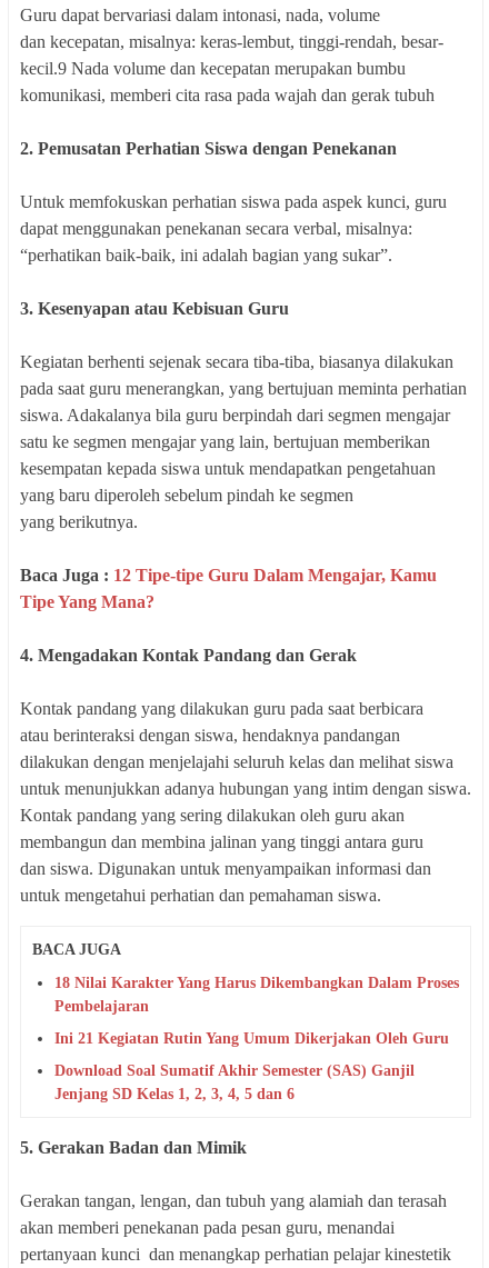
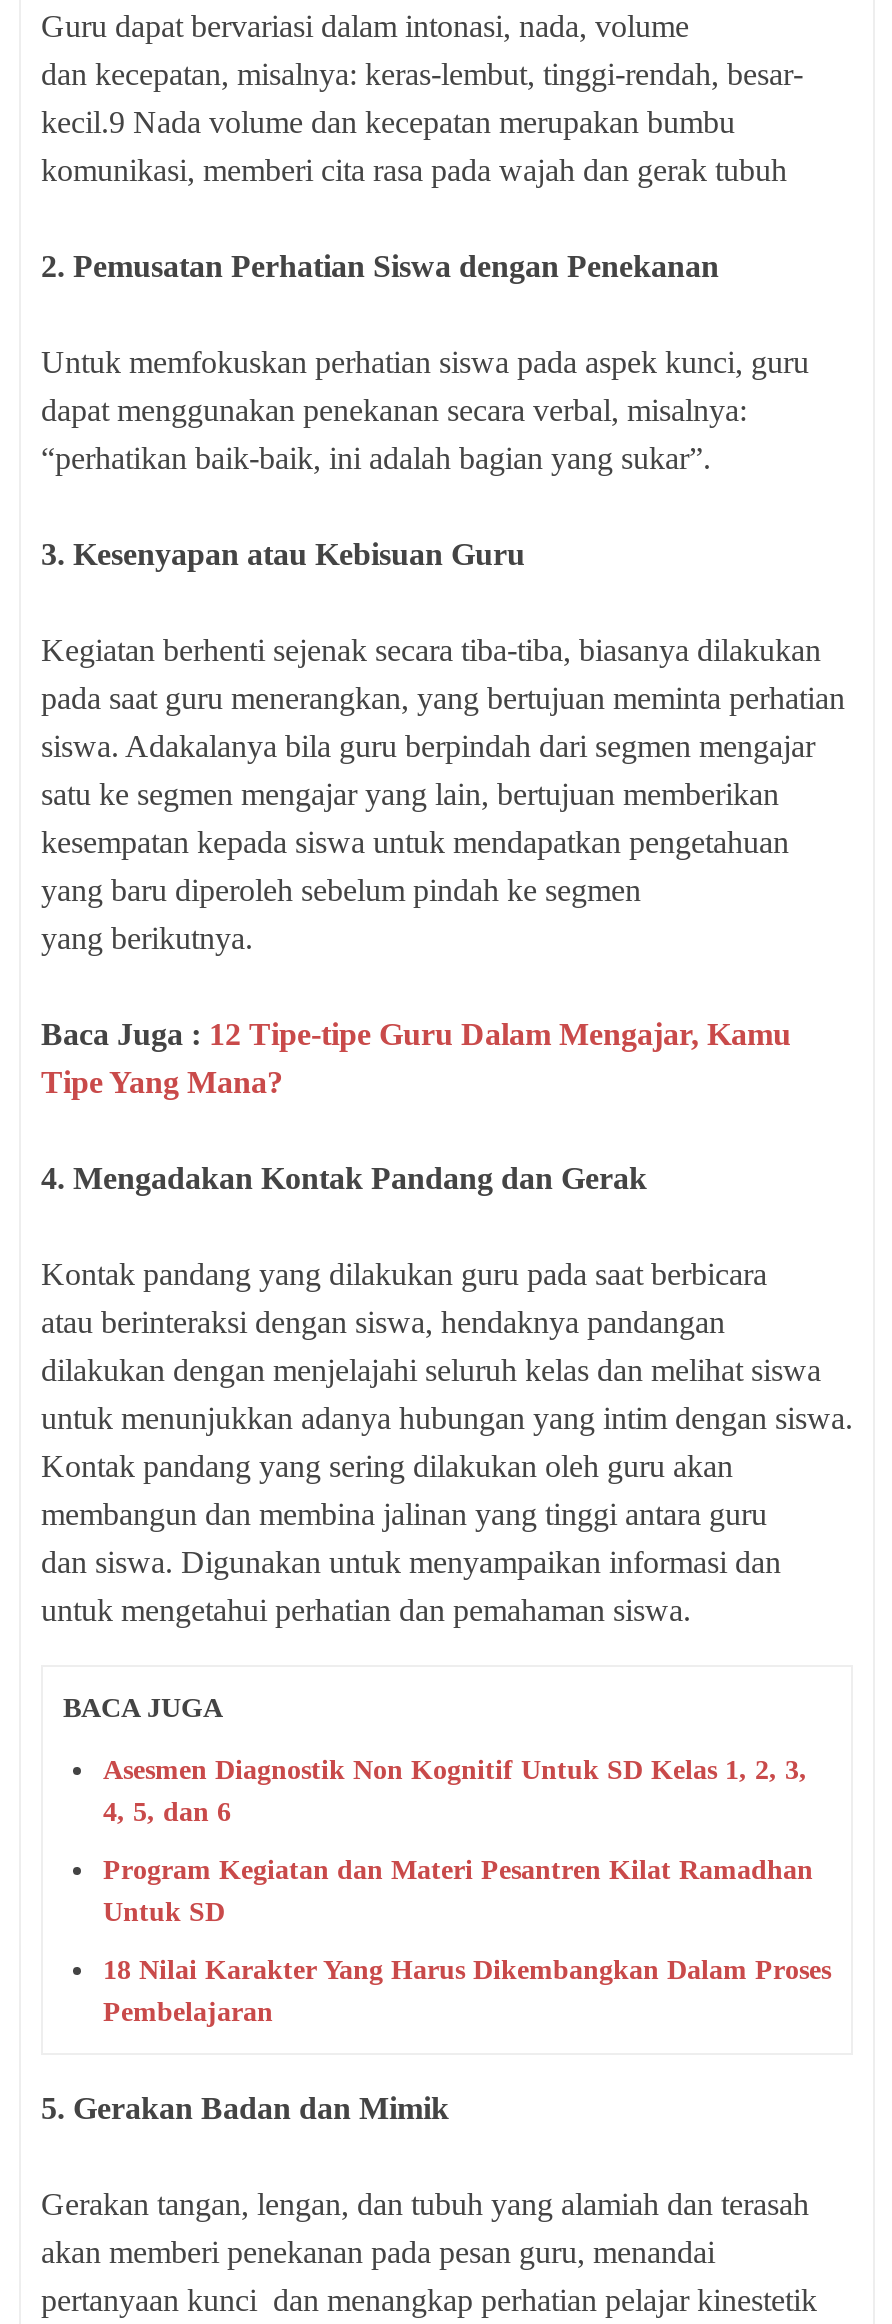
none -> [103,1755,813,1927] Asesmen Diagnostik Non Kognitif Untuk SD Kelas 1, 2, 3, | 4, 5, dan 6 | Program Kegiatan dan Materi Pesantren Kilat Ramadhan | Untuk SD
moved [54,975,459,1015] -> [103,1955,831,2027]: 18 Nilai Karakter Yang Harus Dikembangkan Dalam Proses | Pembelajaran
[54,1031,449,1103] Ini 21 Kegiatan Rutin Yang Umum Dikerjakan Oleh Guru | Download Soal Sumatif Akhir Semester (SAS) Ganjil | Jenjang SD Kelas 1, 2, 3, 4, 5 dan 6 -> none

